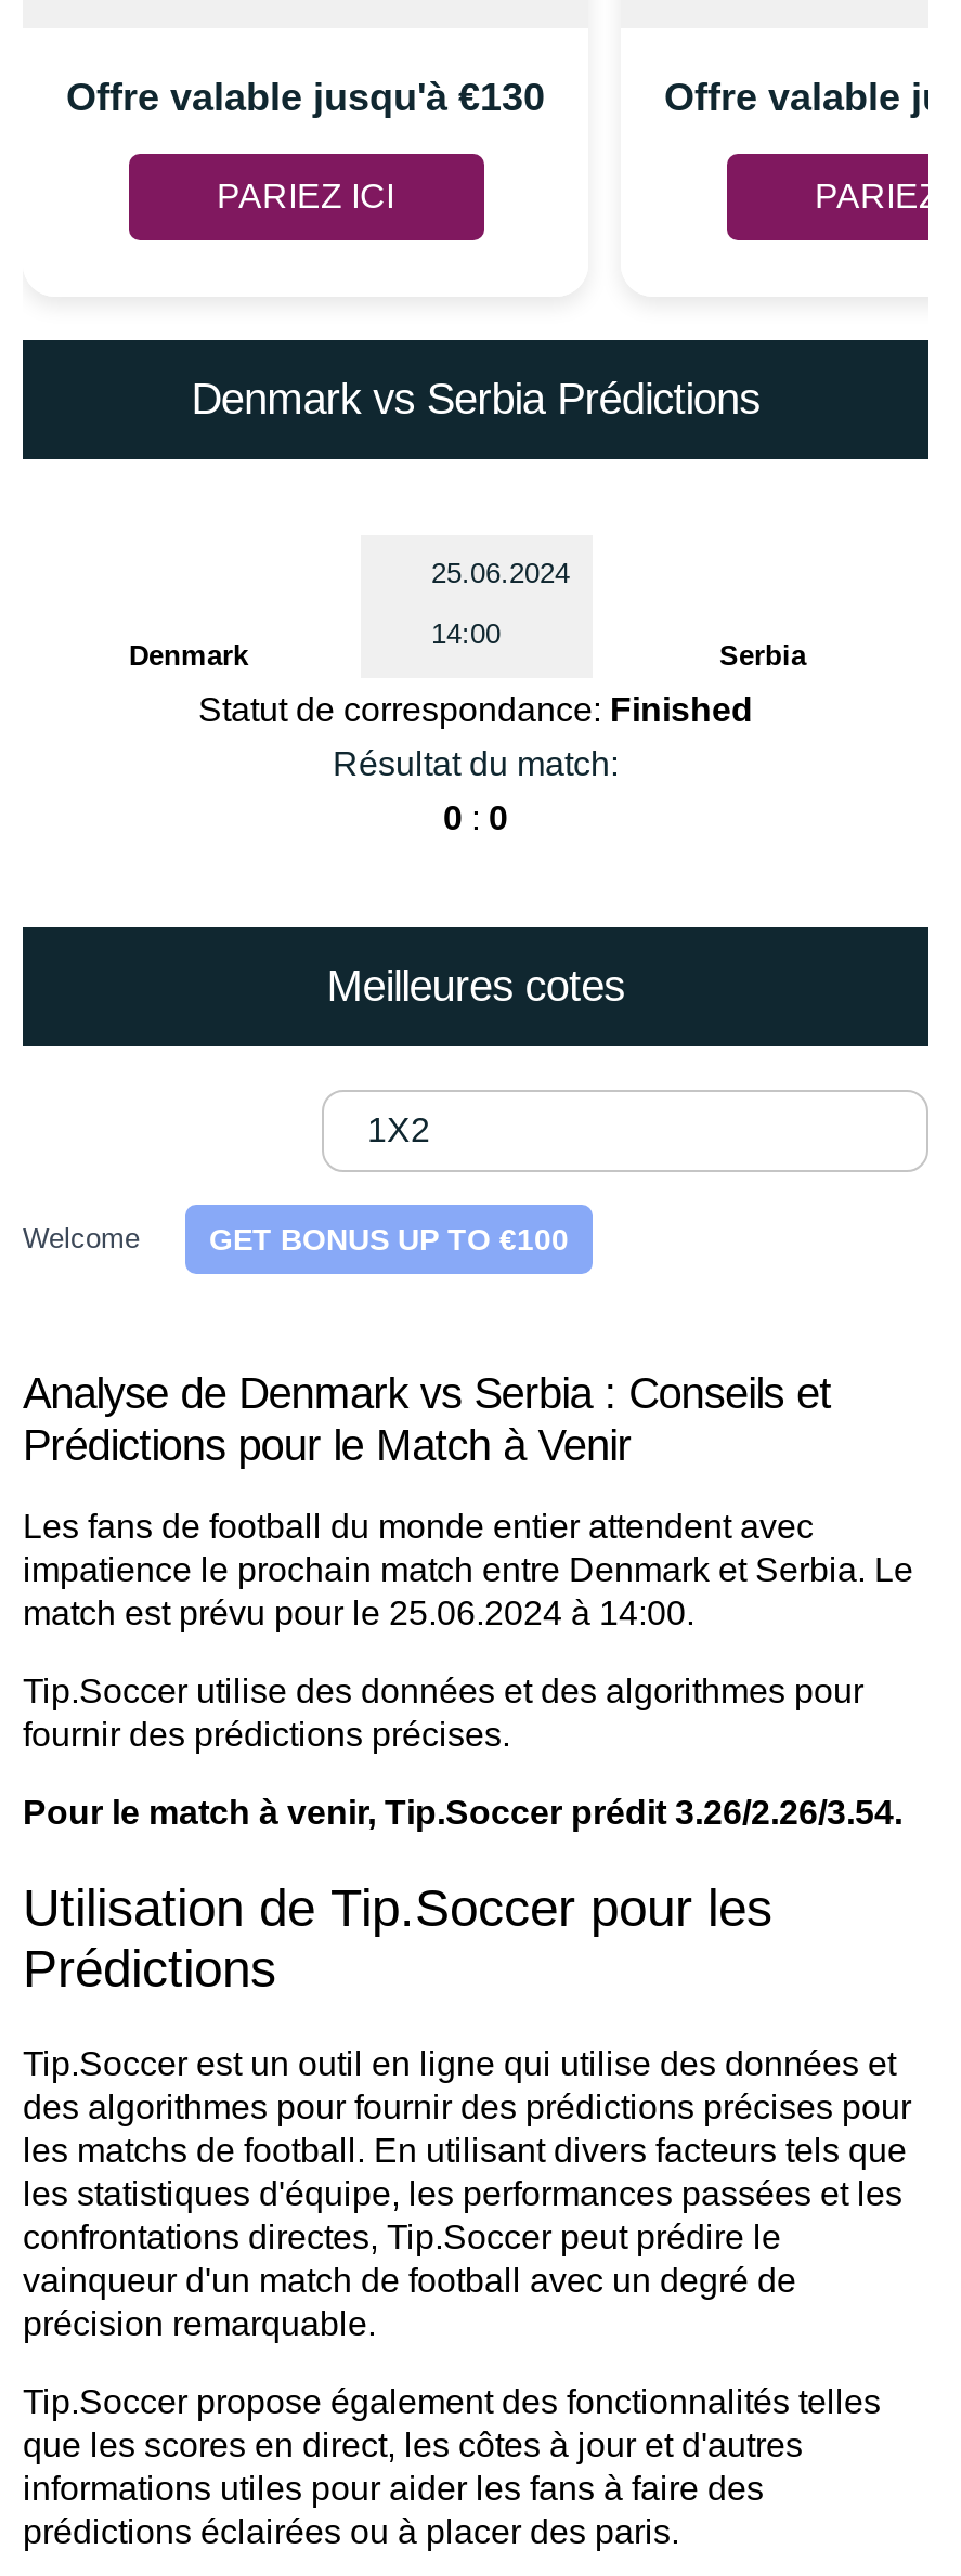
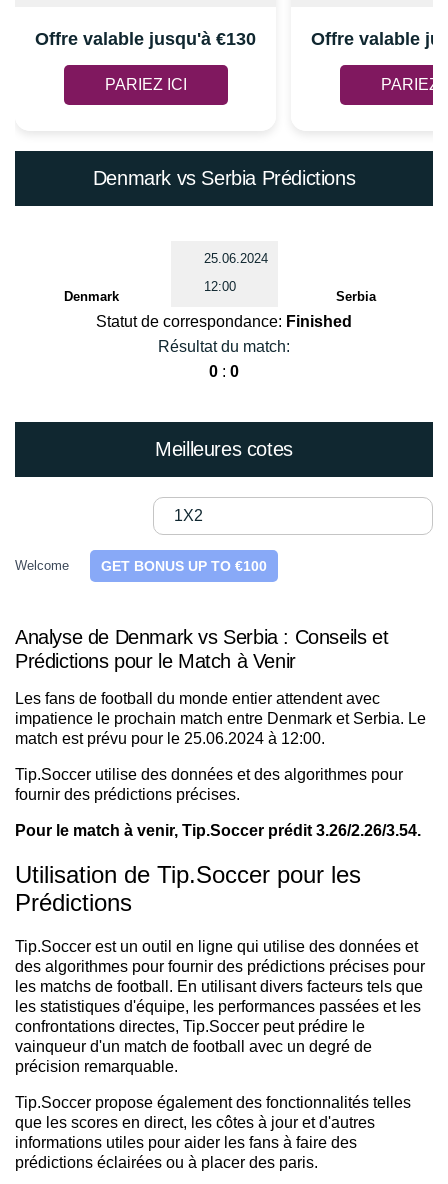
[431,617,501,650] 14:00 -> [203,279,235,294] 12:00
[23,1595,694,1632] match est prévu pour le 25.06.2024 à 14:00. -> [15,730,325,747] match est prévu pour le 25.06.2024 à 12:00.

